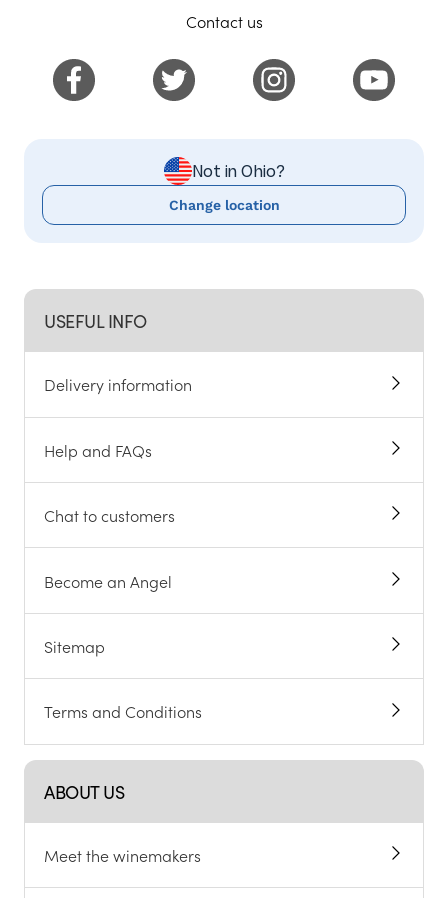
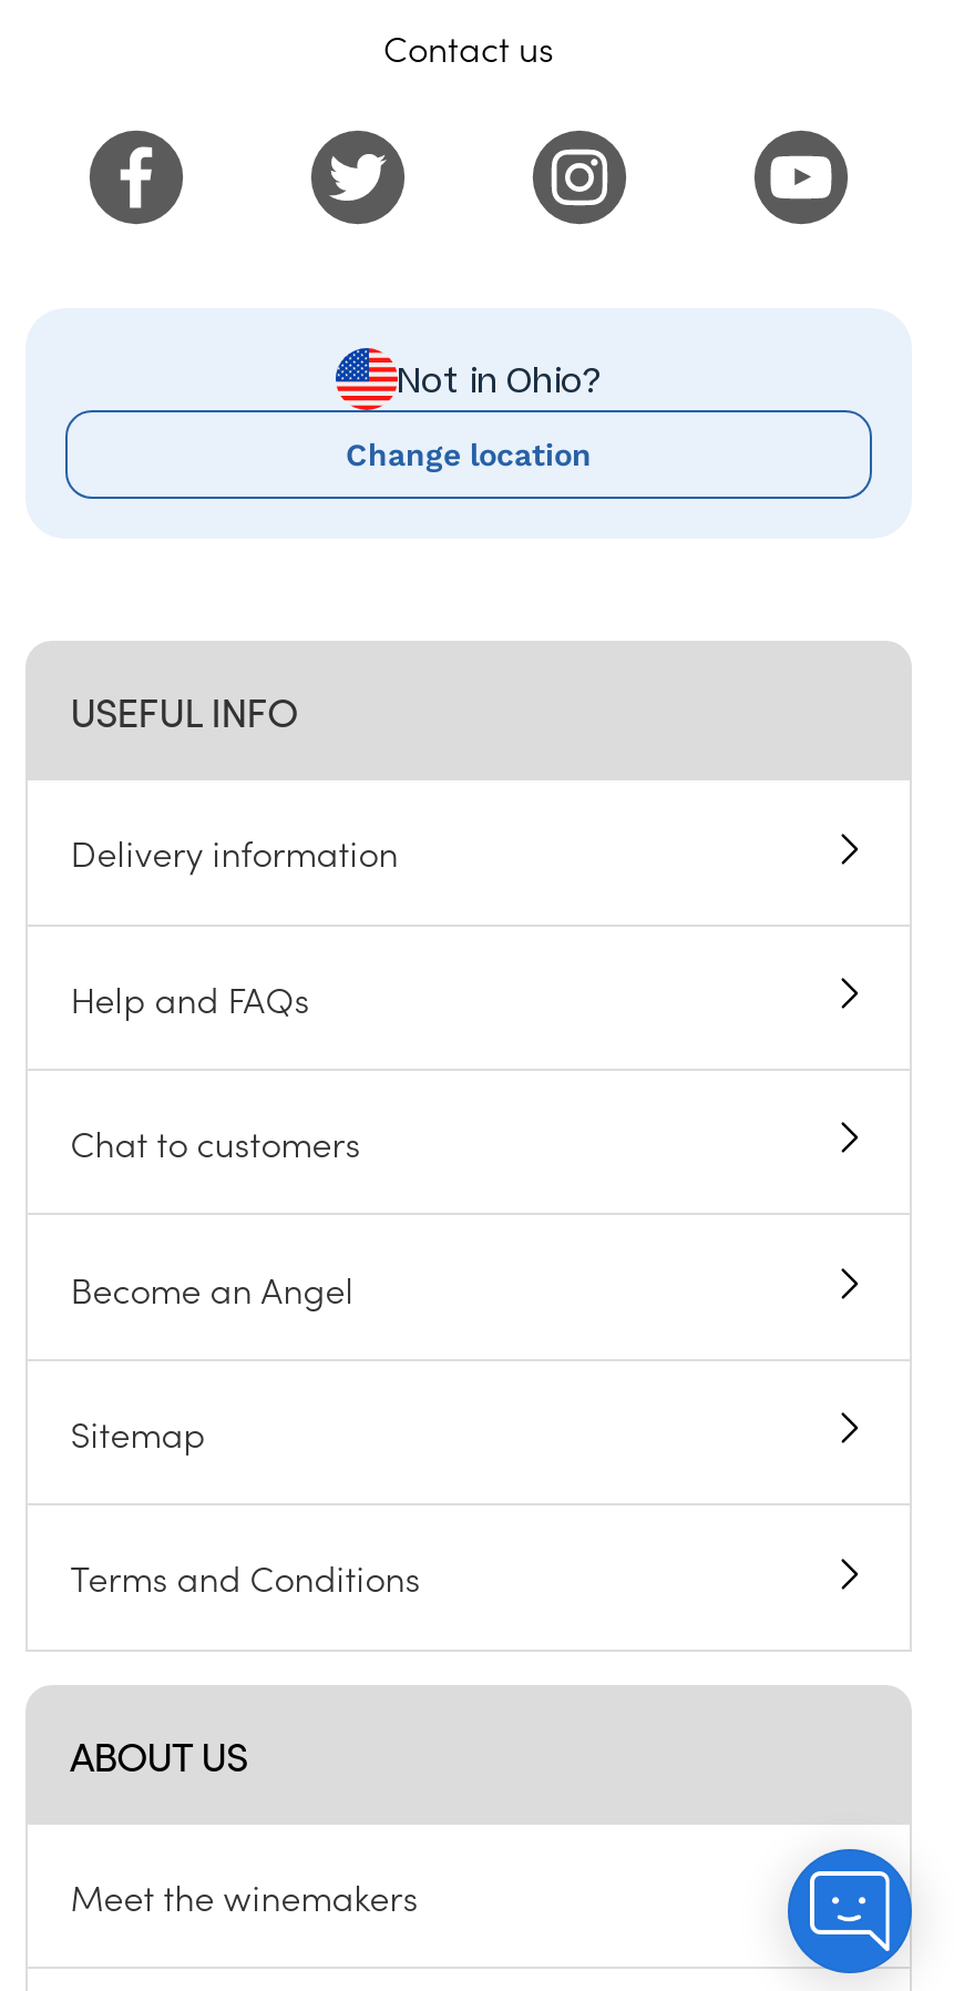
none -> [783,1845,914,1980] [image]

